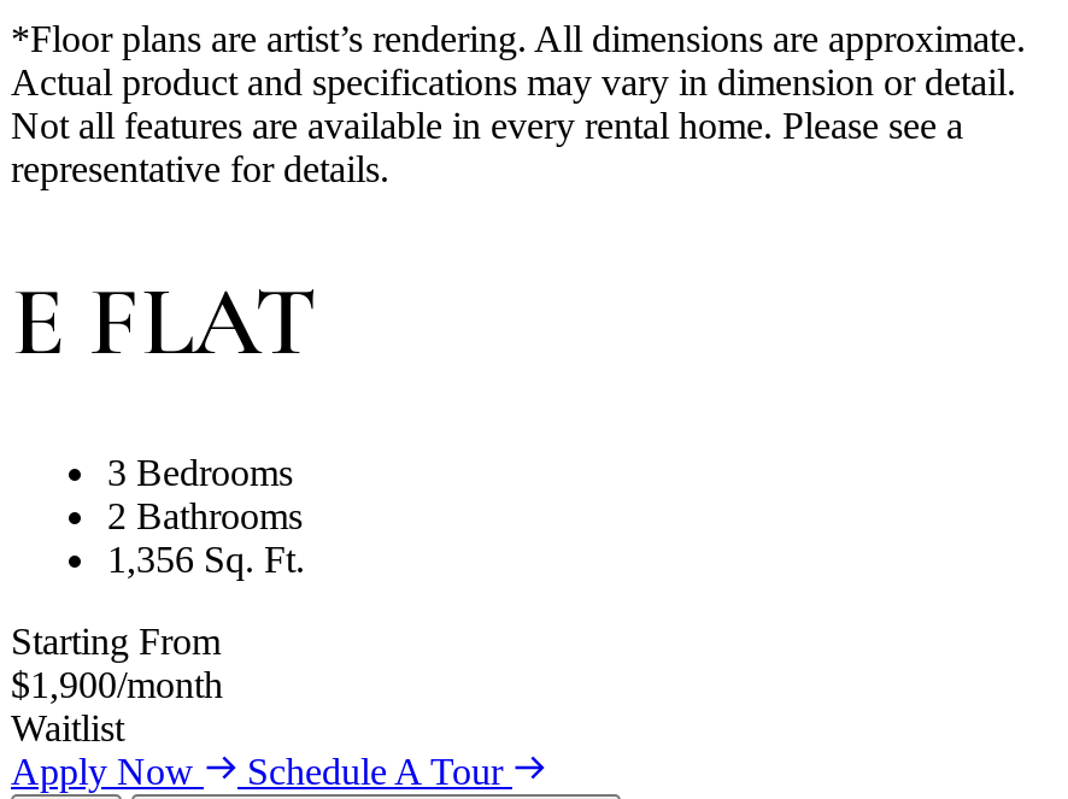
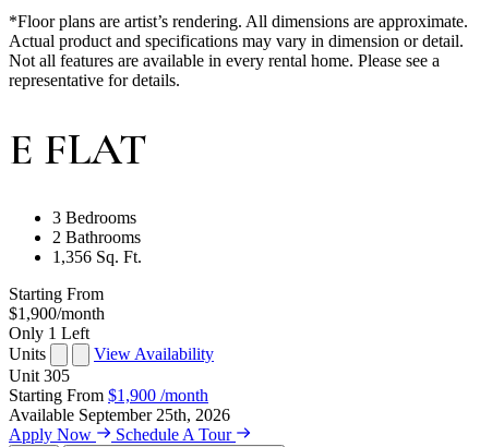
[11,707,124,748] Waitlist -> [9,324,230,424] Only 1 Left | Units | View Availability | Unit 305 | Starting From $1,900 /month | Available September 25th, 2026

